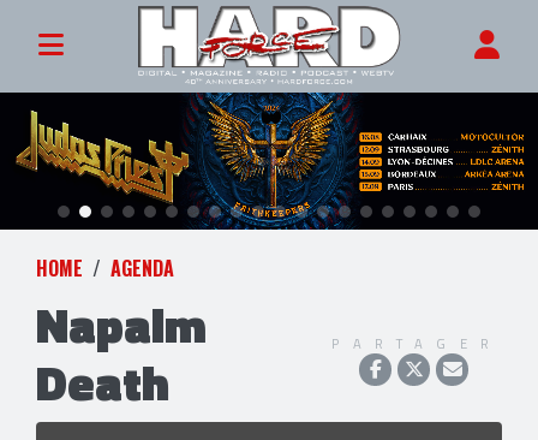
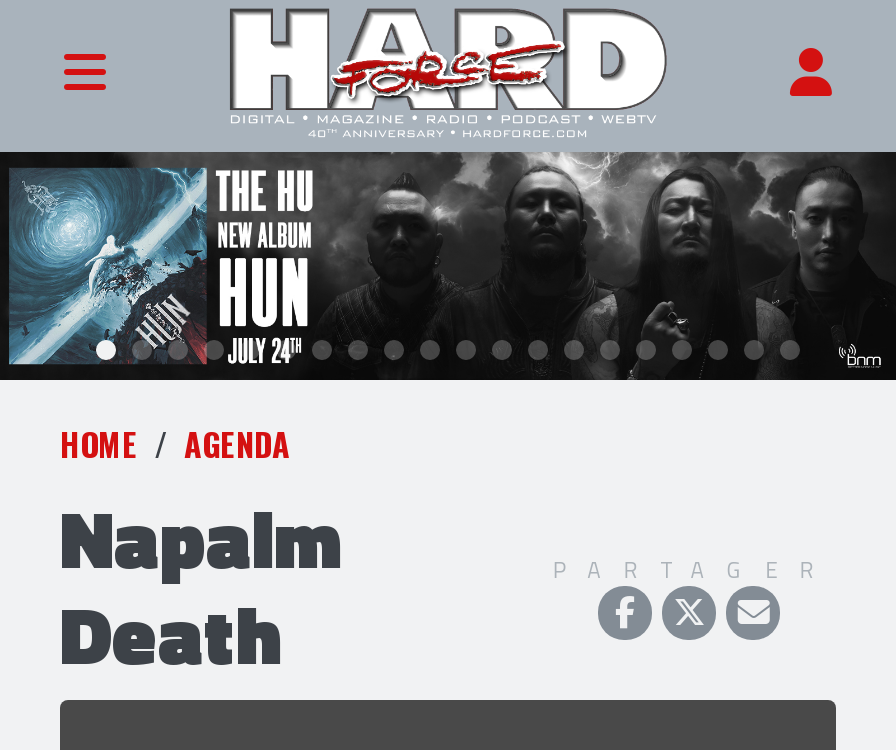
[5,91,530,230] [image] -> [6,152,886,380] [image]

